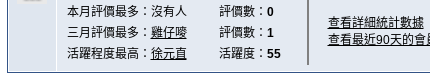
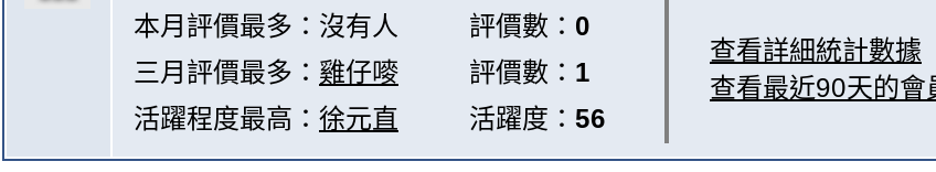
[218,47,280,61] 活躍度：55 -> [469,103,606,134] 活躍度：56

